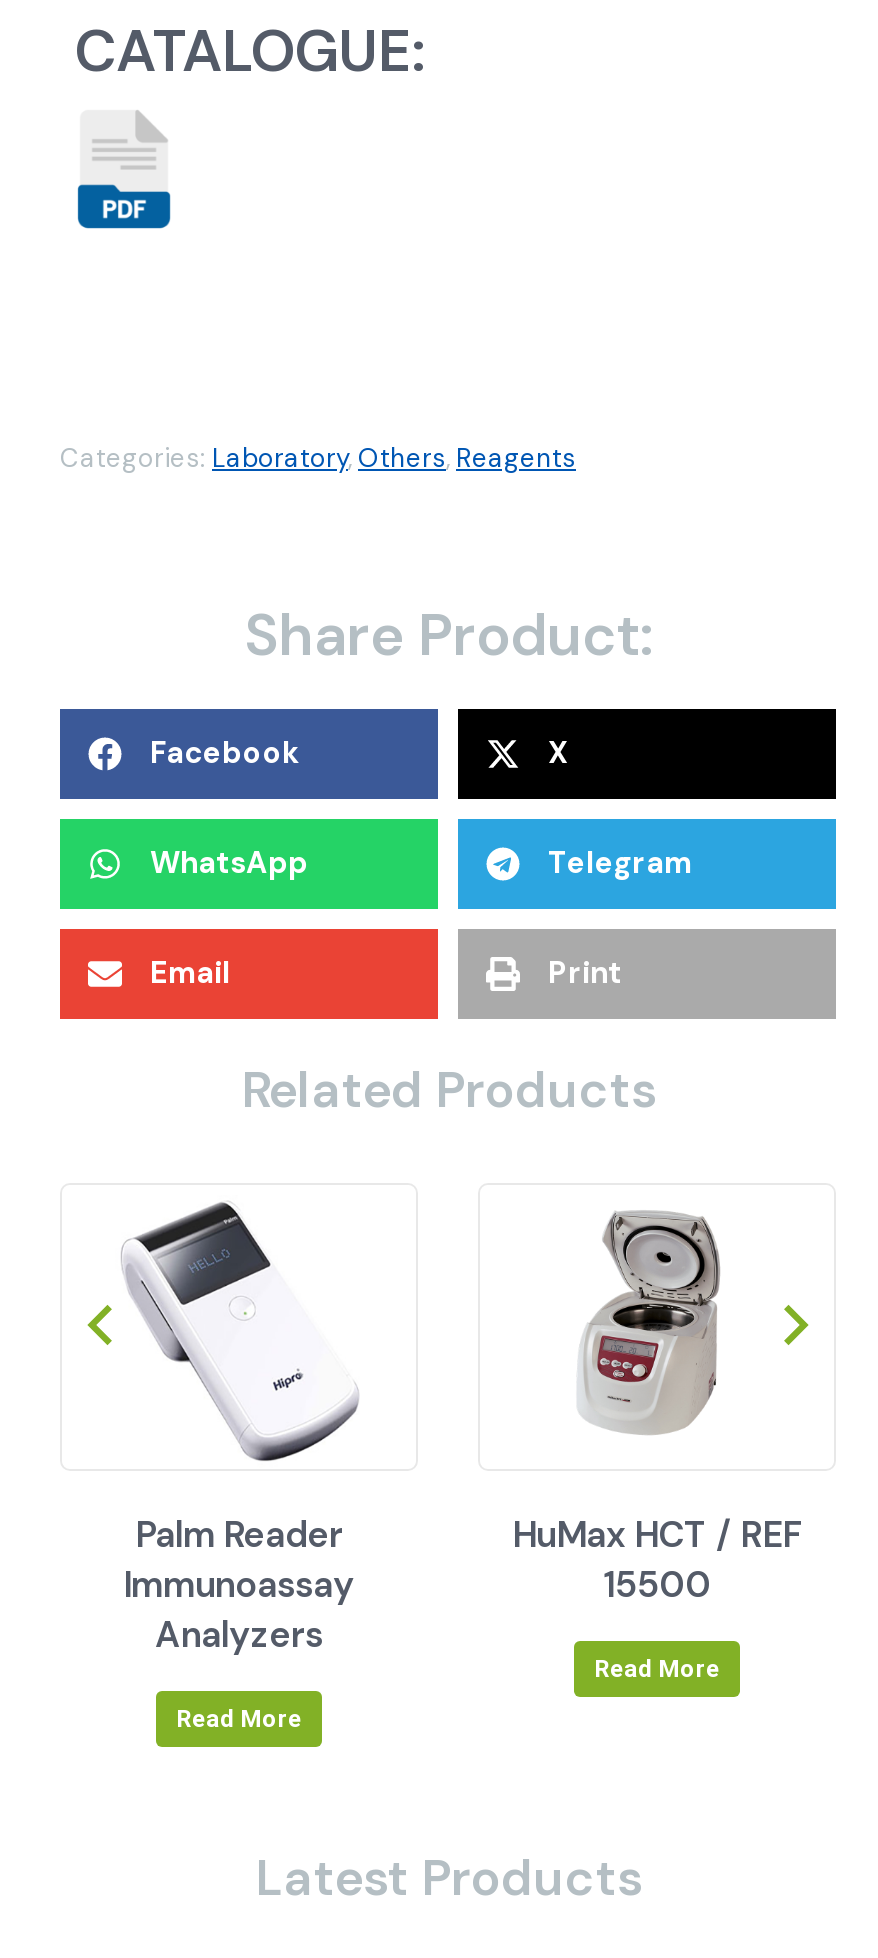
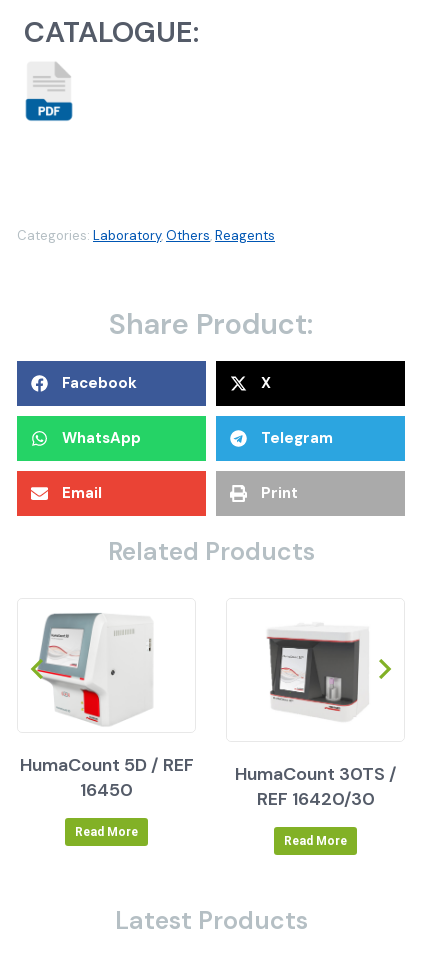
[100,1201,358,1658] [image] | Palm Reader | Immunoassay | Analyzers -> [19,608,193,802] [image] | HumaCount 5D / REF | 16450
[562,1211,746,1435] [image] -> [266,613,361,720] [image]
[512,1510,802,1608] HuMax HCT / REF | 15500 -> [234,761,396,810] HumaCount 30TS / | REF 16420/30

